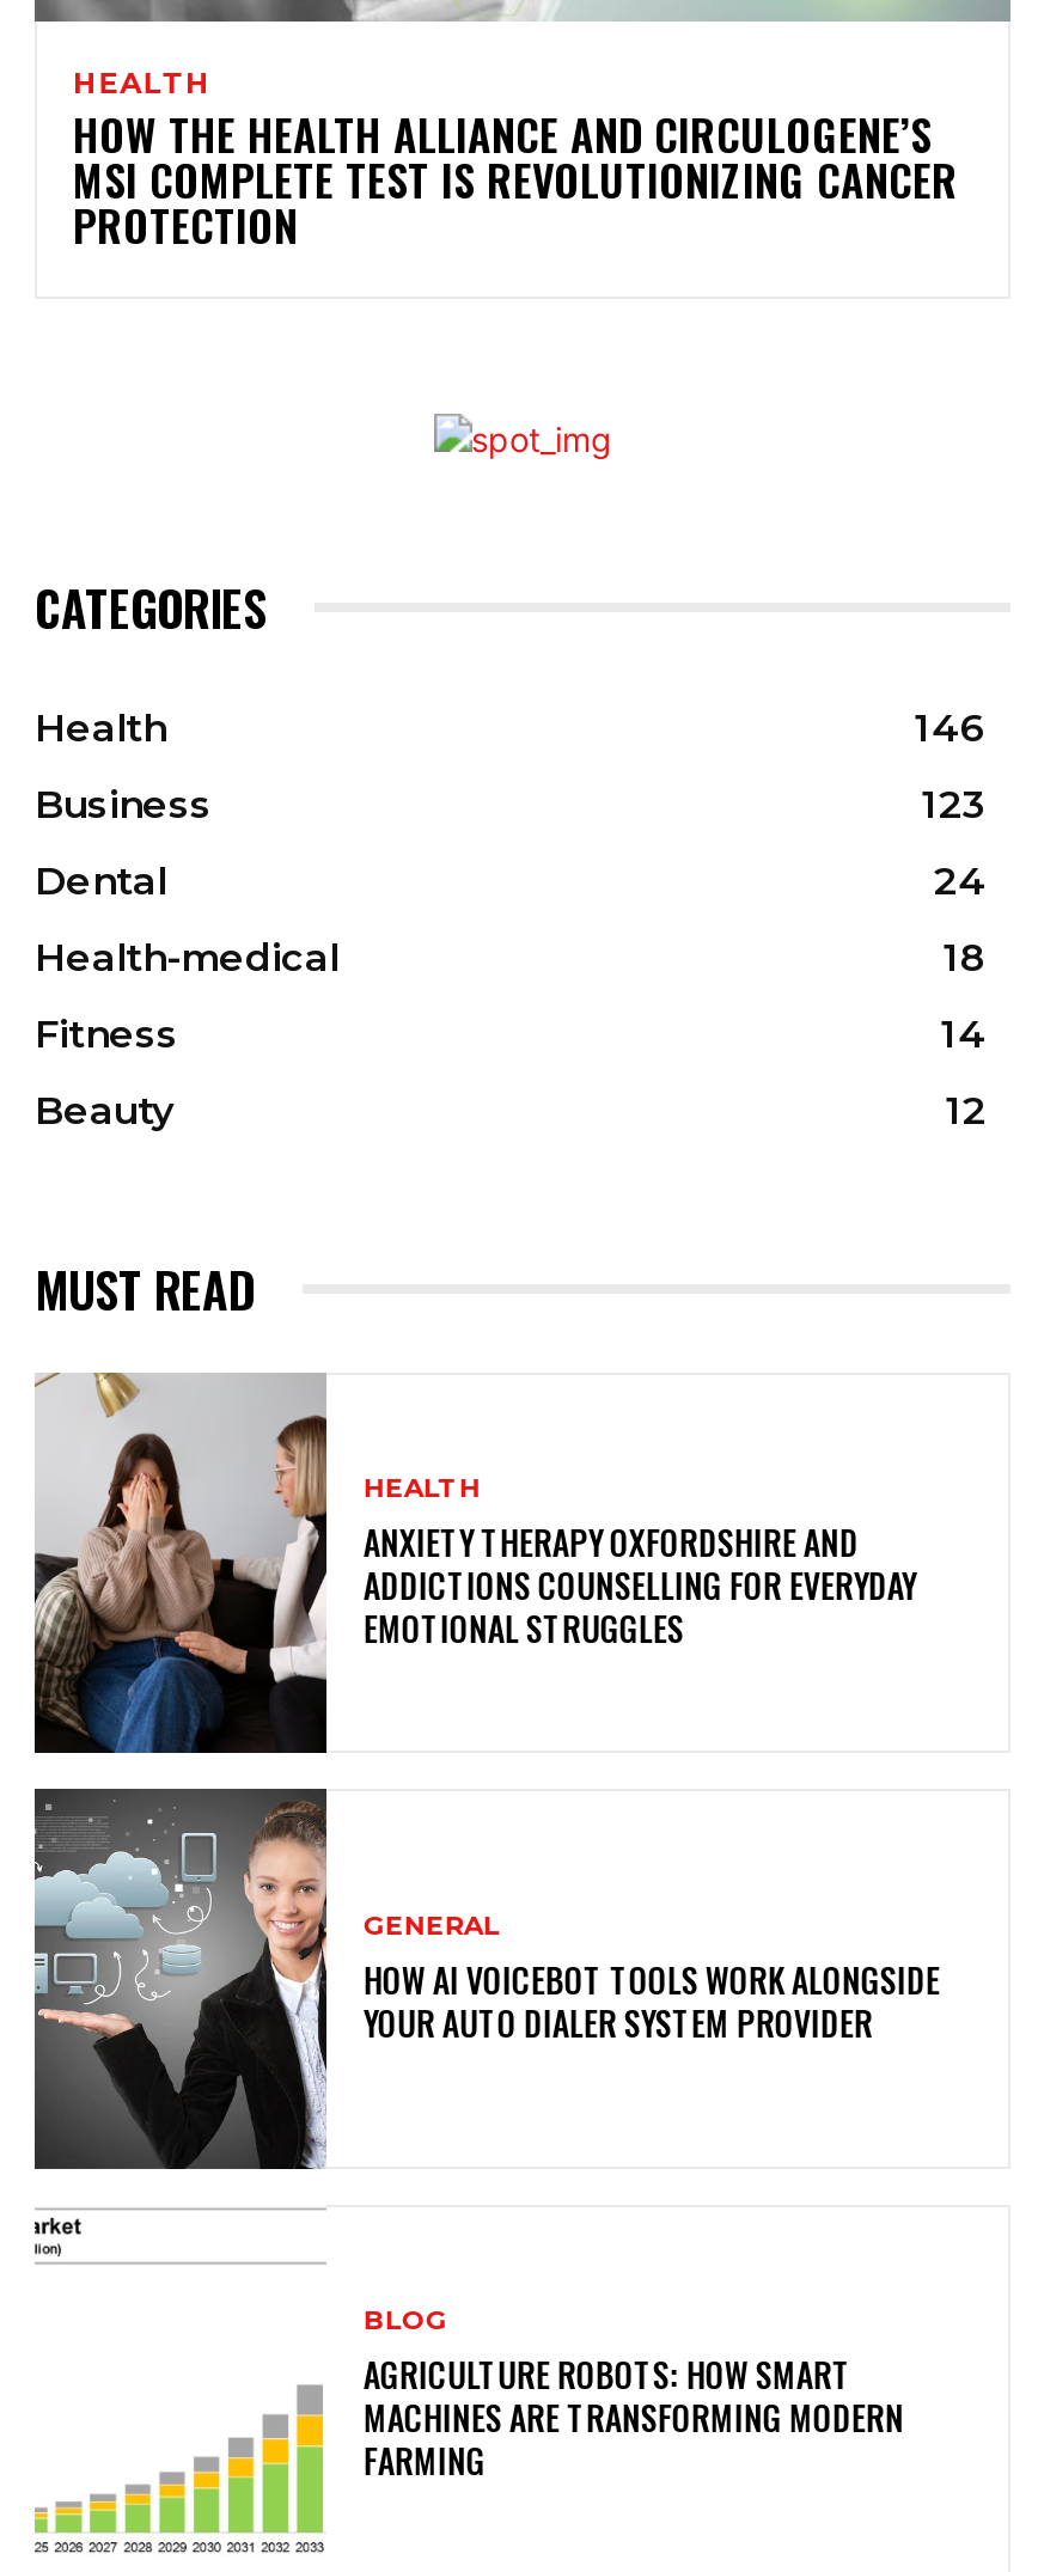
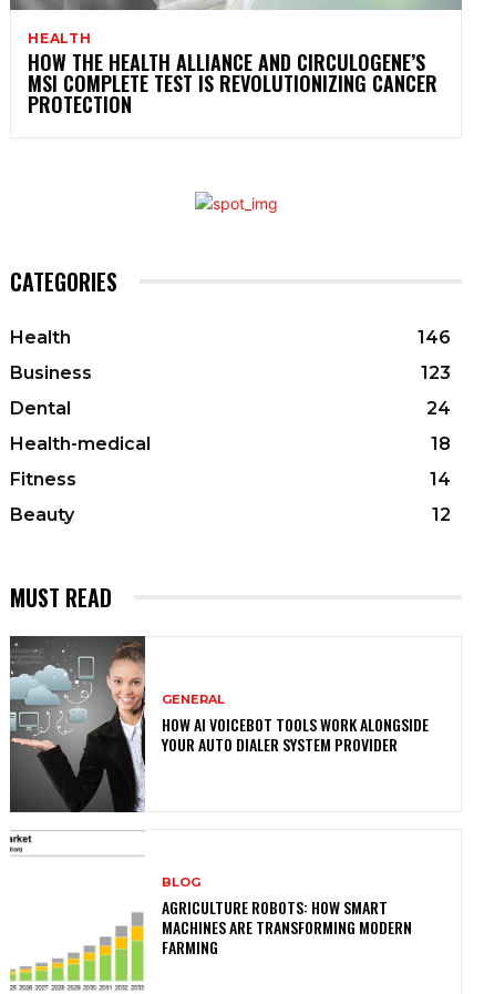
[35,1370,916,1755] [image] | HEALTH | ANXIETY THERAPY OXFORDSHIRE AND | ADDICTIONS COUNSELLING FOR EVERYDAY | EMOTIONAL STRUGGLES -> none

